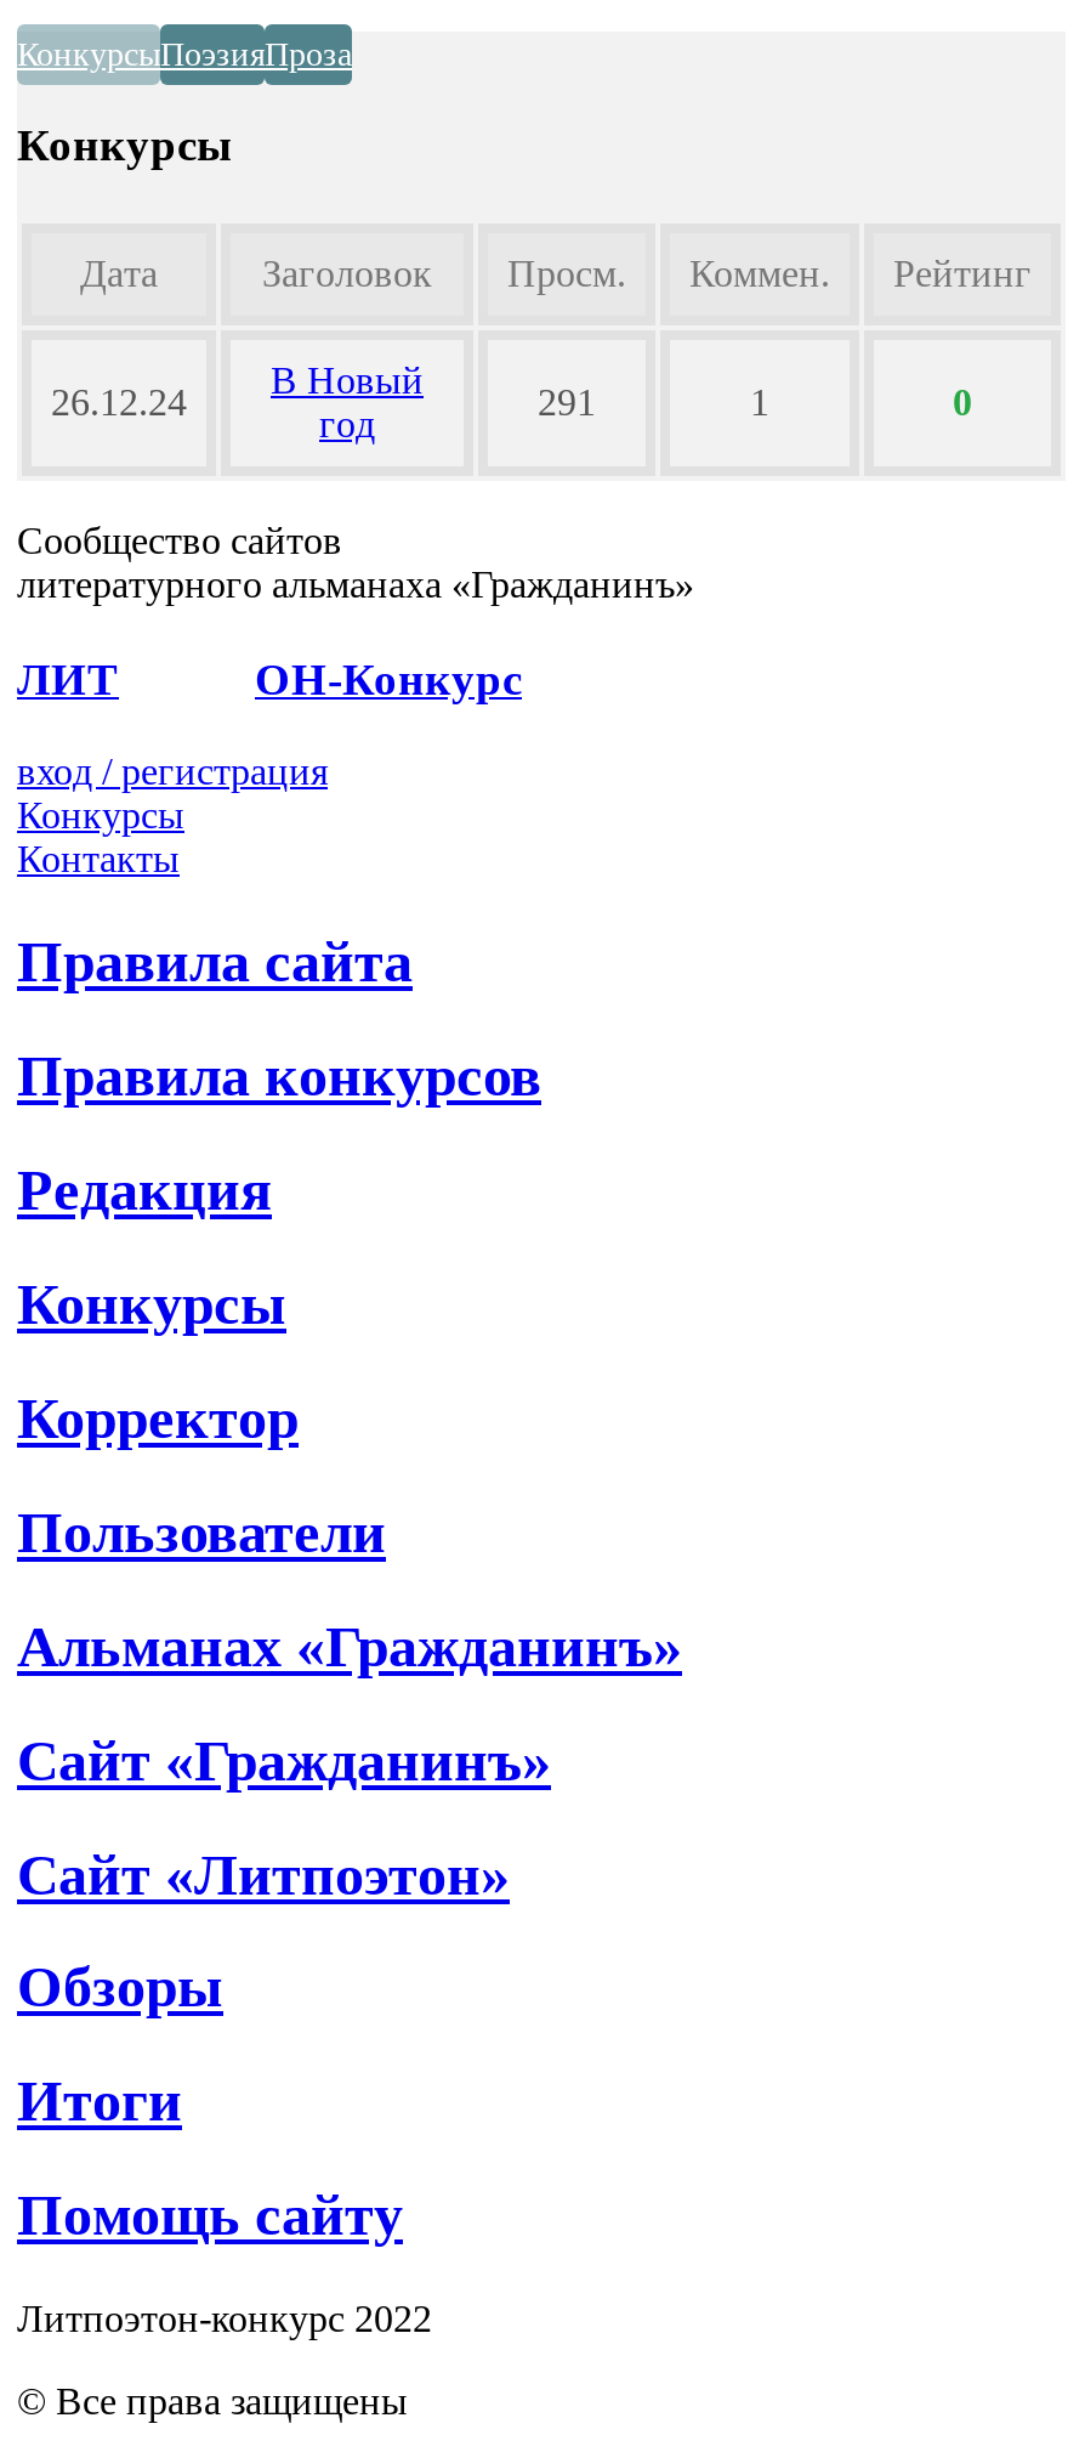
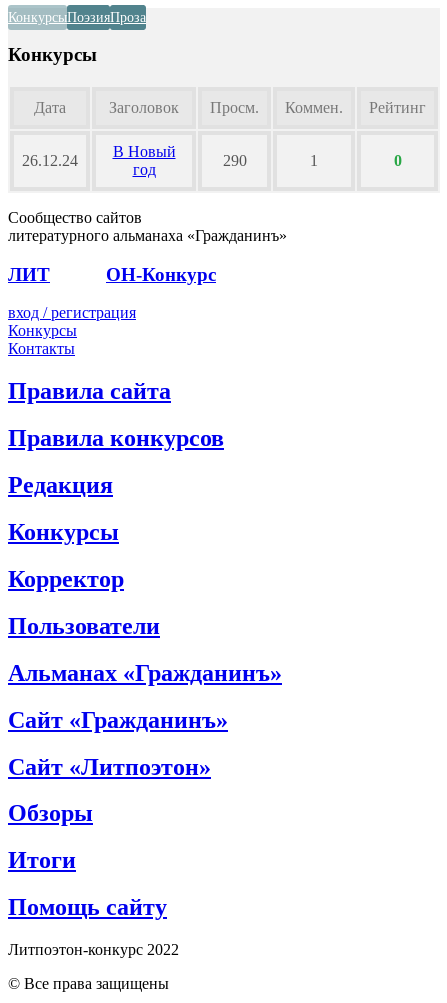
[538,381,596,423] 291 -> [222,152,246,169] 290

